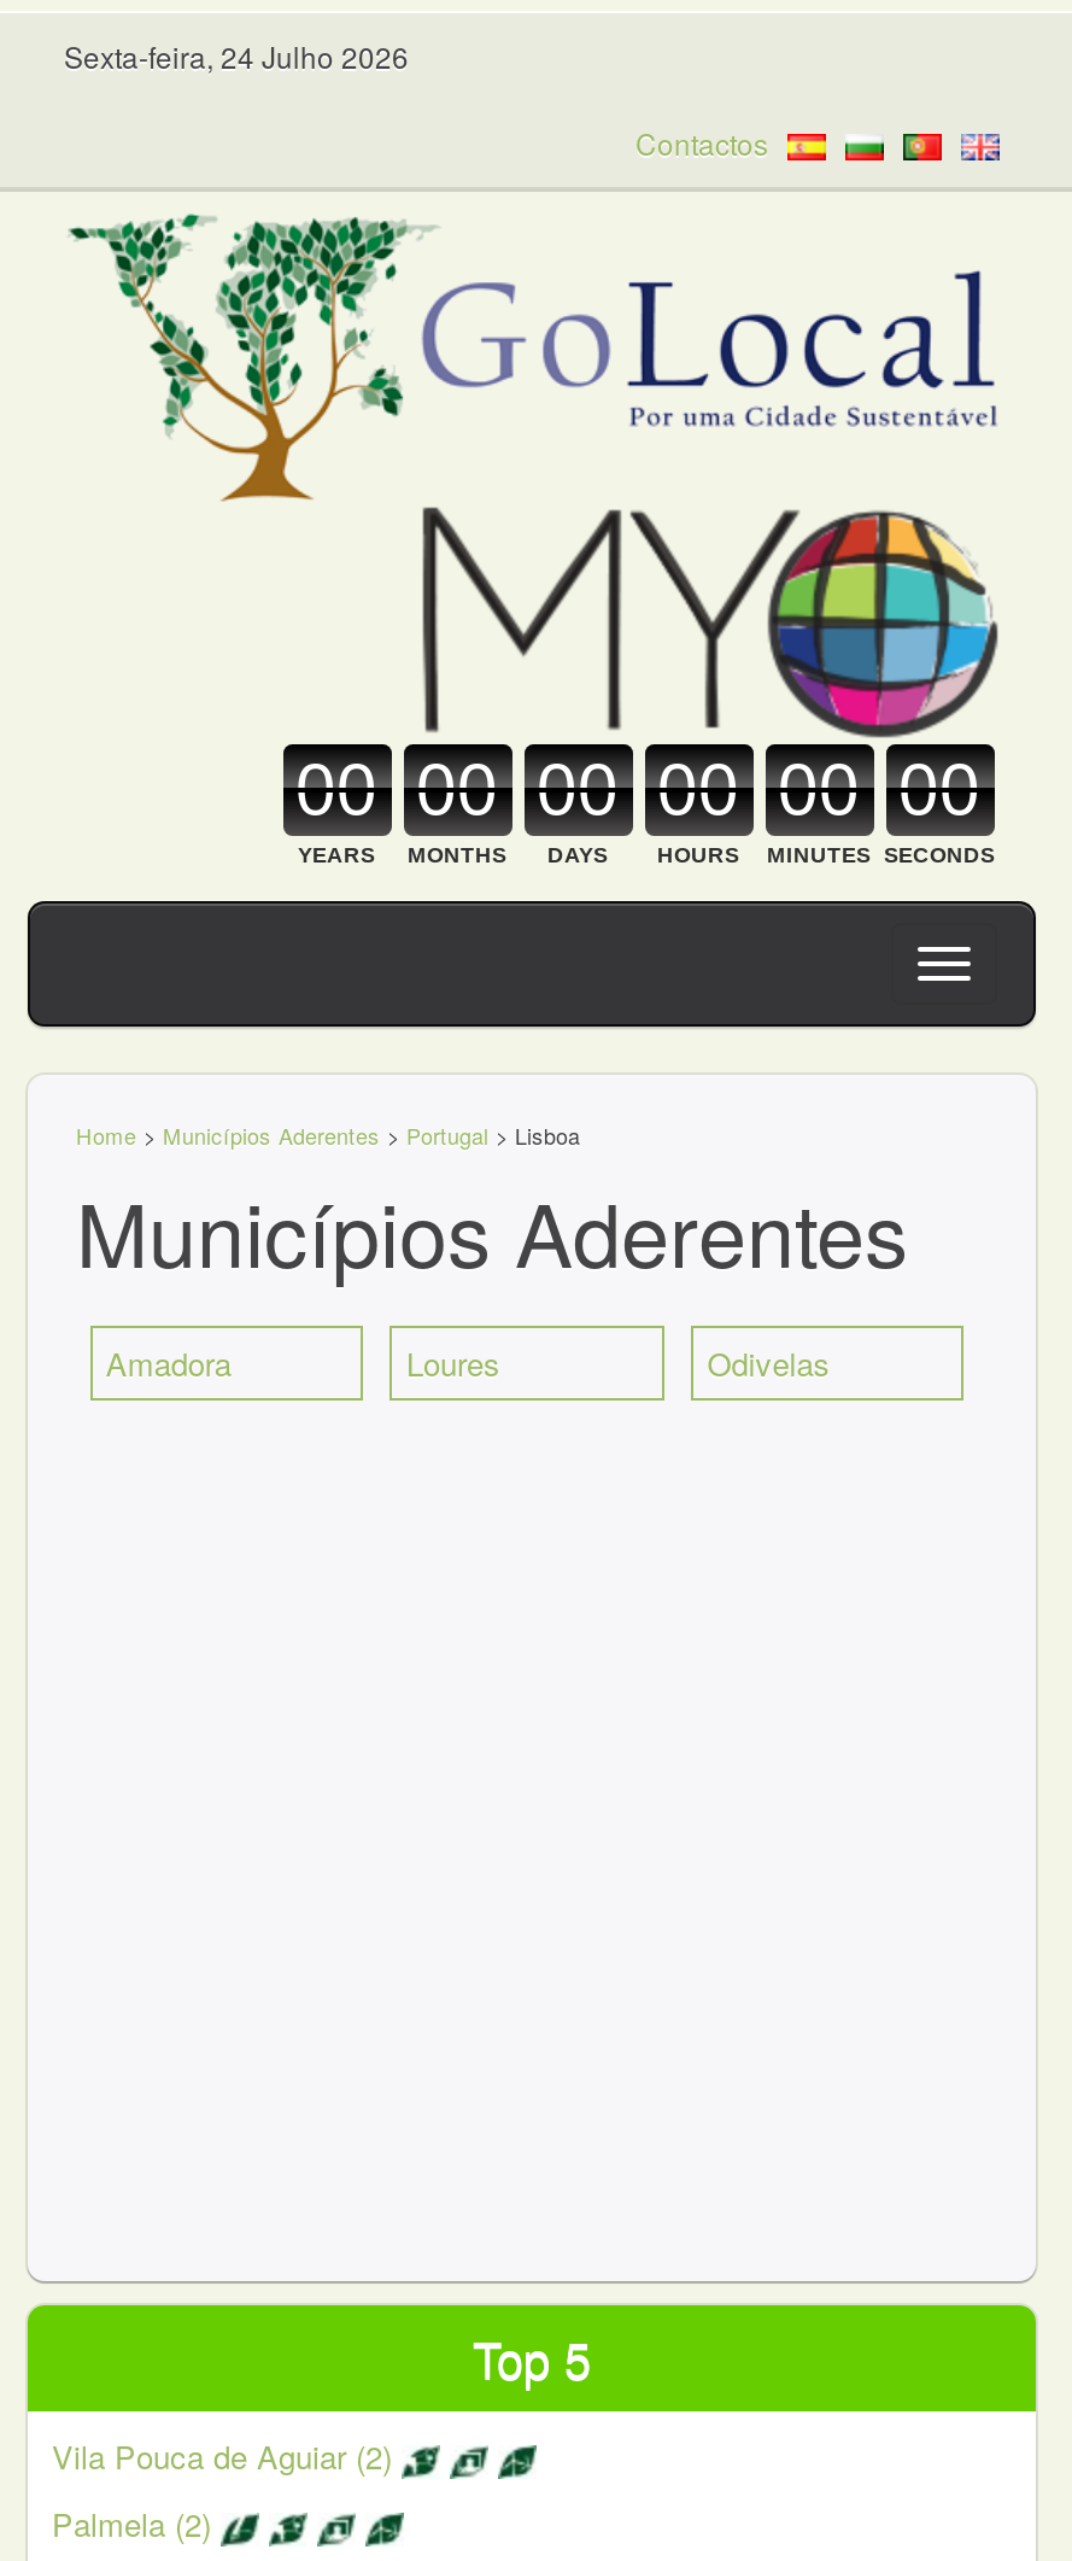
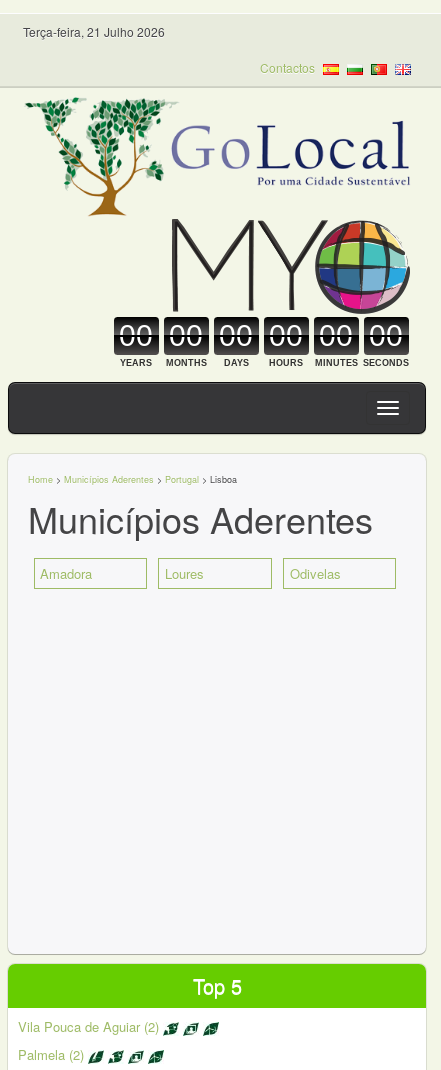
[64,35,409,76] Sexta-feira, 24 Julho 2026 -> [23,23,165,40] Terça-feira, 21 Julho 2026

